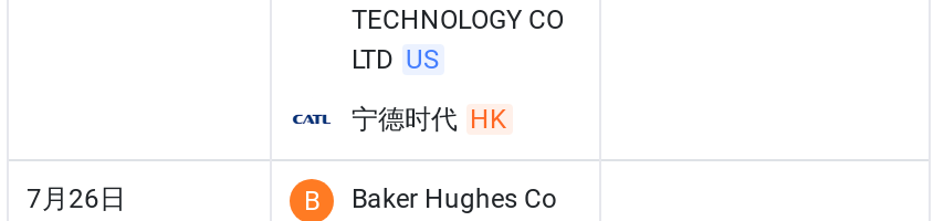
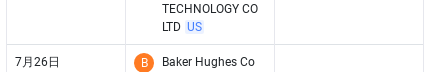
[352,104,507,135] 宁德时代 HK -> none

